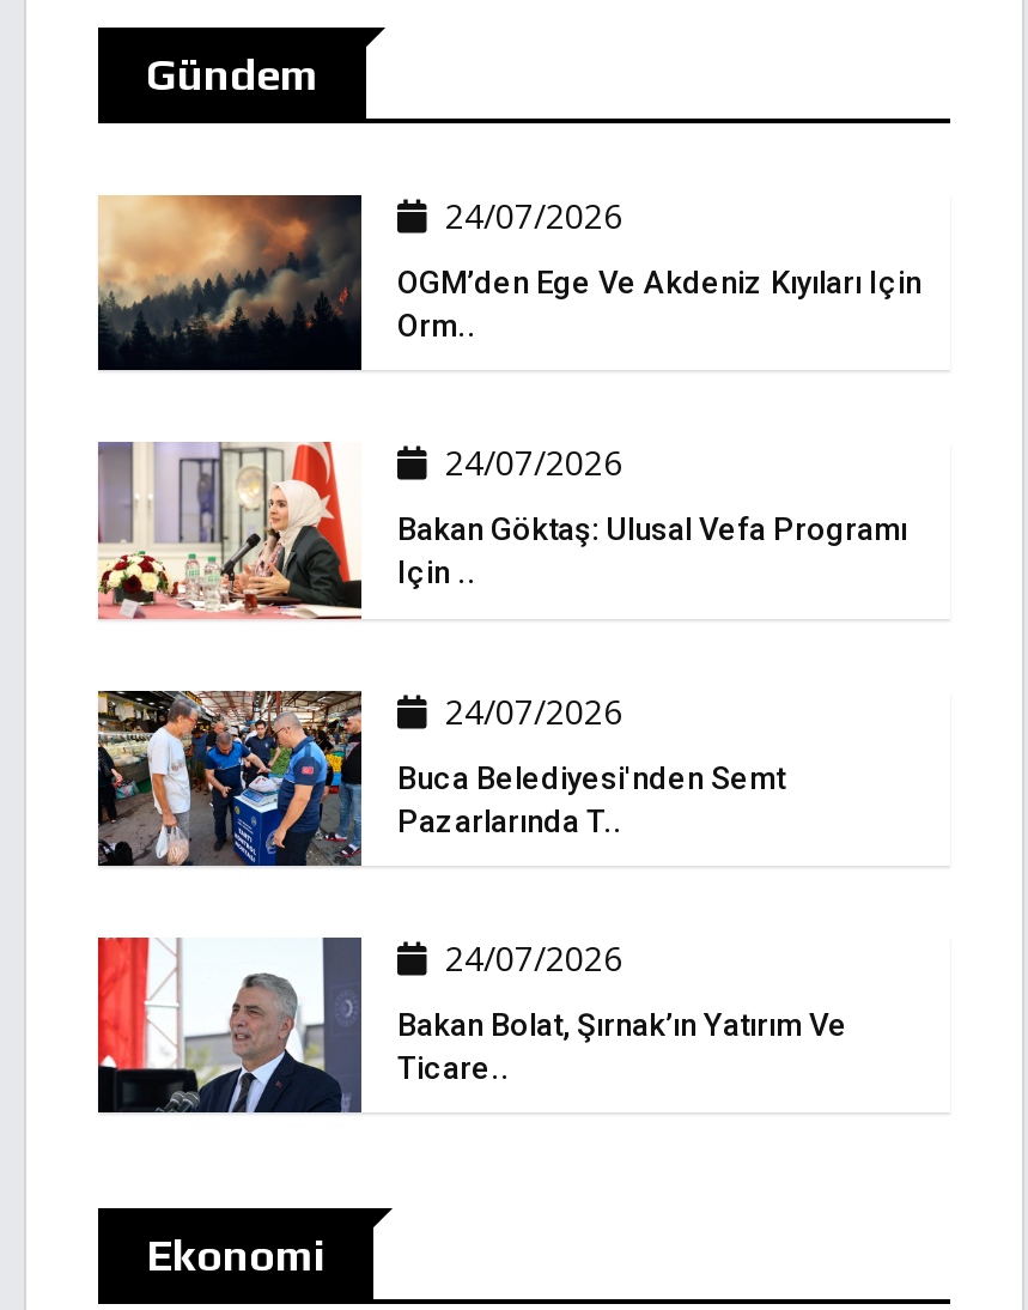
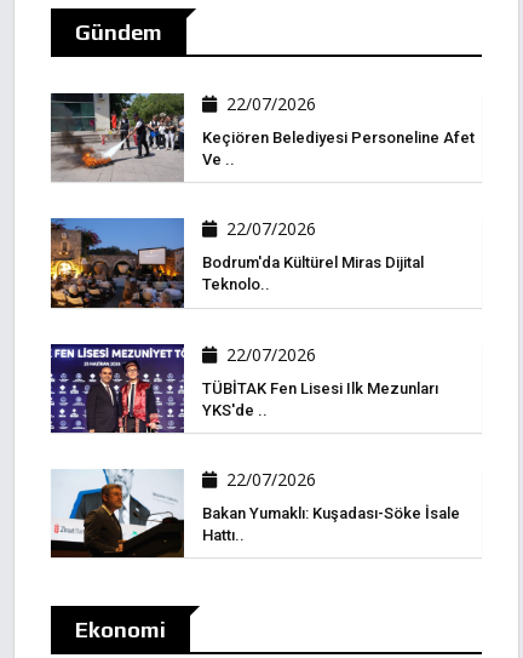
[98,193,921,372] [image] | OGM’den Ege Ve Akdeniz Kıyıları Için | Orm.. -> [50,92,475,182] [image] | Keçiören Belediyesi Personeline Afet | Ve ..
[445,193,622,238] 24/07/2026 -> [226,92,316,115] 22/07/2026
[98,439,907,621] [image] | Bakan Göktaş: Ulusal Vefa Programı | Için .. -> [50,217,424,309] [image] | Bodrum'da Kültürel Miras Dijital | Teknolo..
[445,440,622,486] 24/07/2026 -> [226,217,316,240] 22/07/2026
[96,689,785,868] [image] | Buca Belediyesi'nden Semt | Pazarlarında T.. -> [50,343,438,434] [image] | TÜBİTAK Fen Lisesi Ilk Mezunları | YKS'de ..
[445,688,622,733] 24/07/2026 -> [226,342,316,365] 22/07/2026
[96,935,847,1115] [image] | Bakan Bolat, Şırnak’ın Yatırım Ve | Ticare.. -> [51,468,460,559] [image] | Bakan Yumaklı: Kuşadası-Söke İsale | Hattı..
[445,935,622,981] 24/07/2026 -> [226,468,316,491] 22/07/2026

